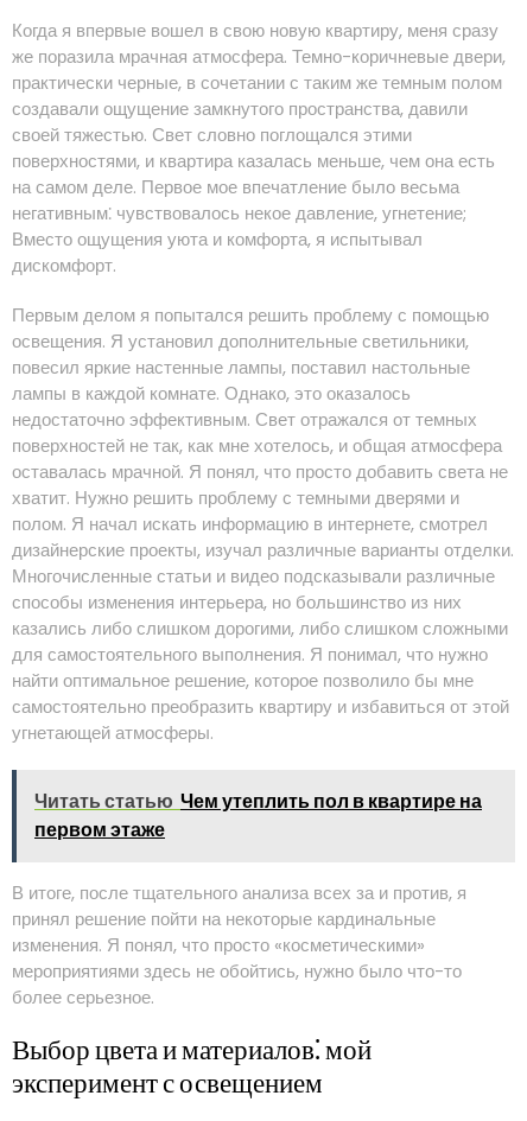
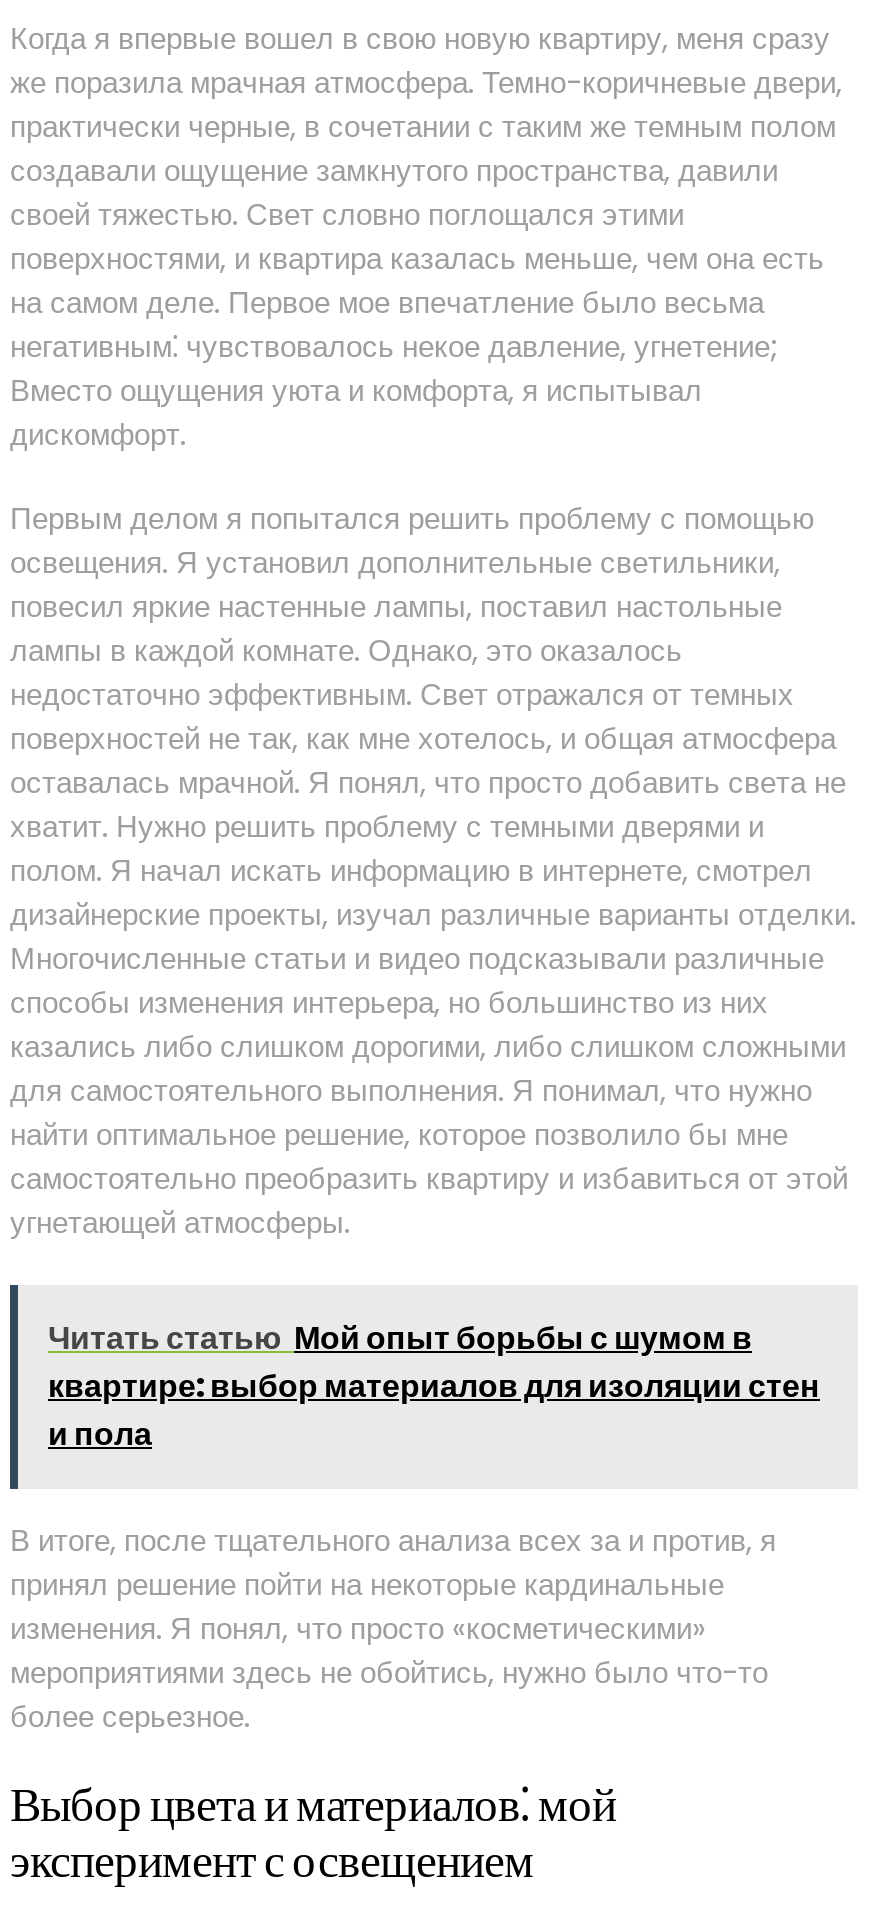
[34,788,482,843] Читать статью Чем утеплить пол в квартире на | первом этаже -> [48,1315,820,1457] Читать статью Мой опыт борьбы с шумом в | квартире: выбор материалов для изоляции стен | и пола

